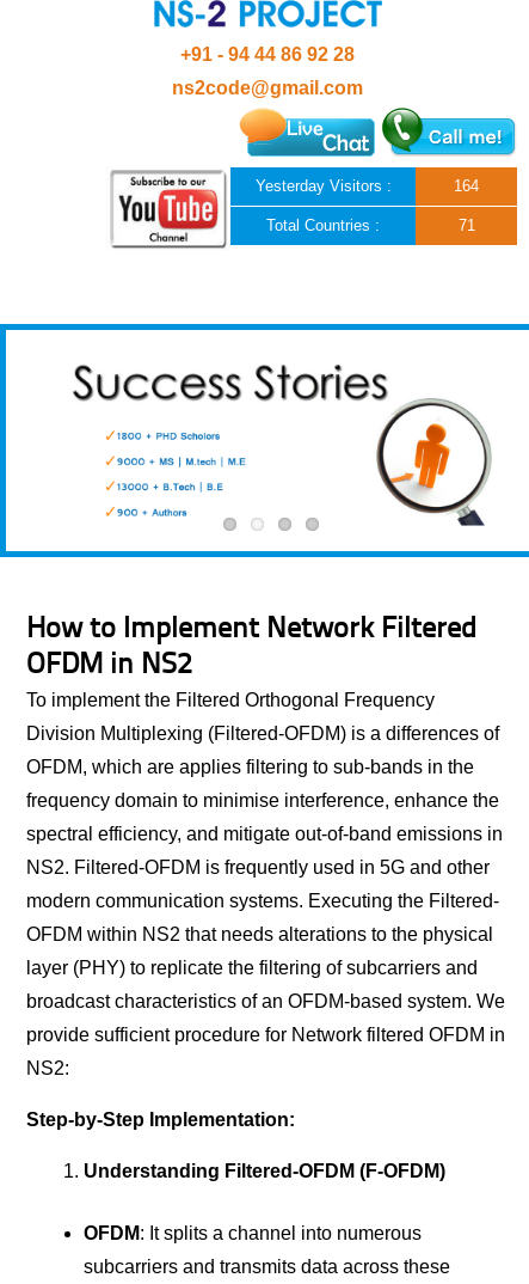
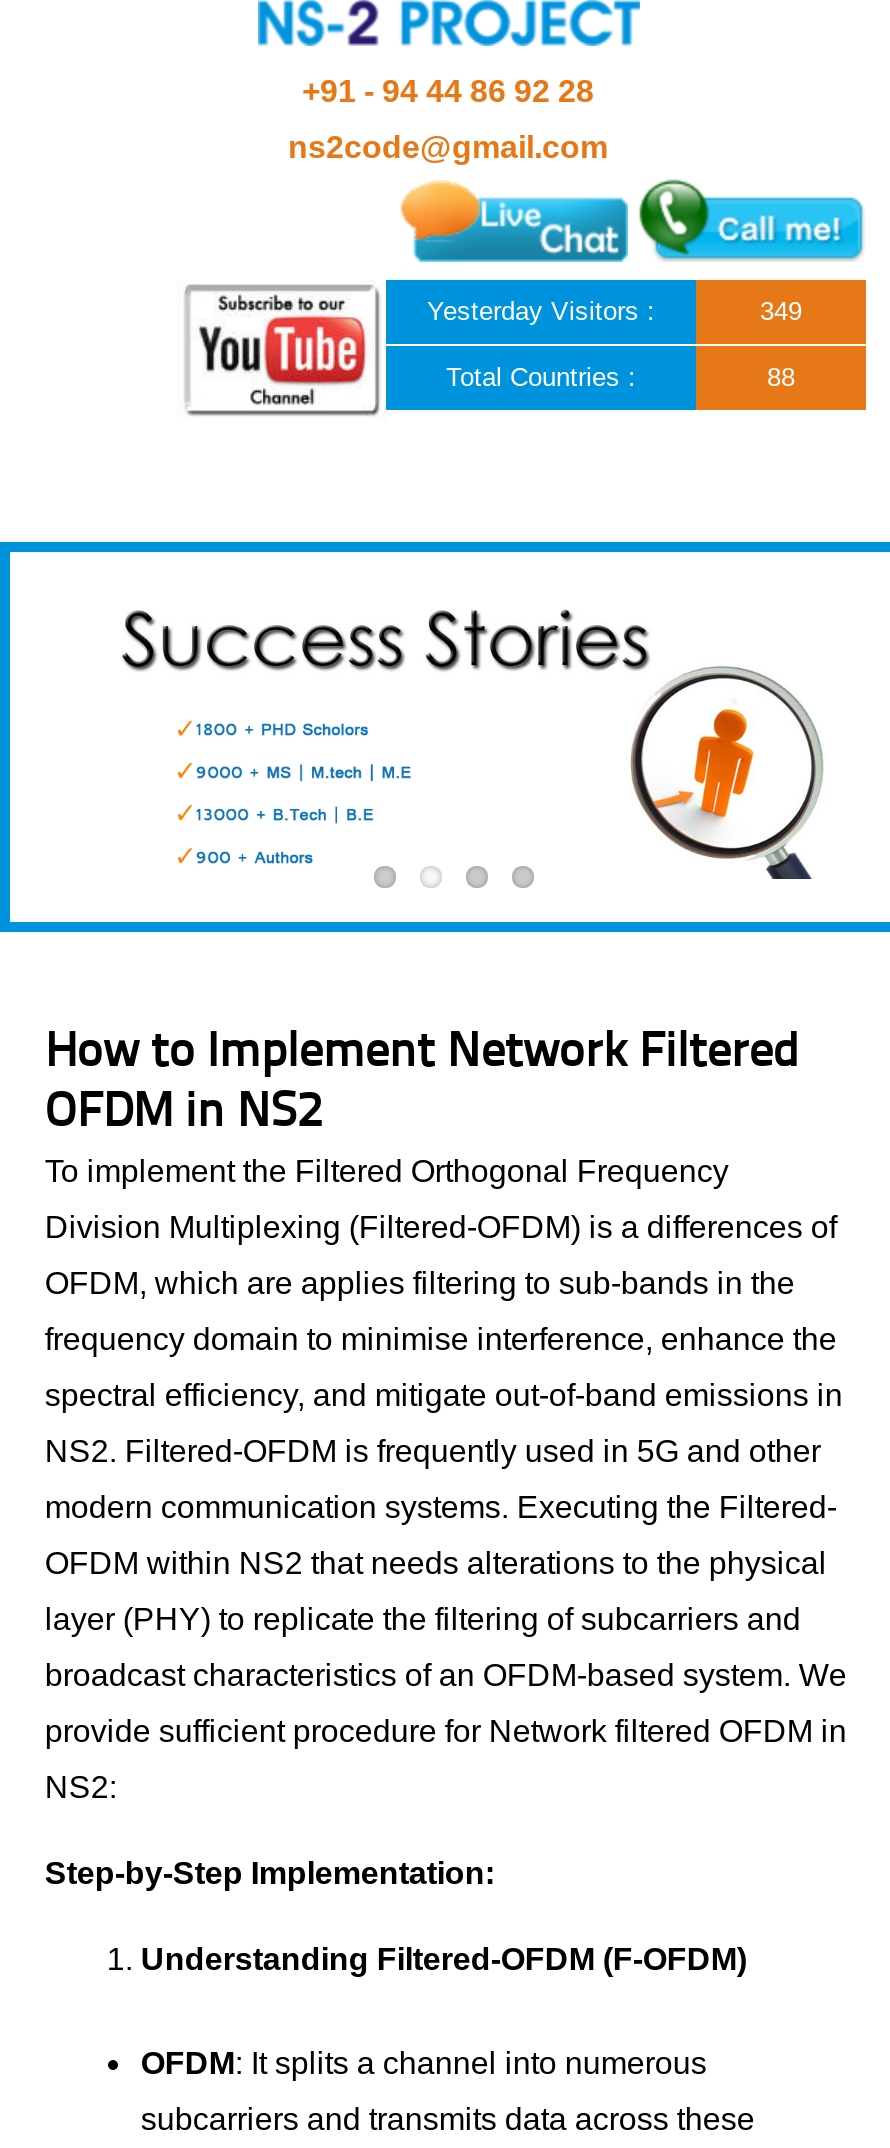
[454,177,479,195] 164 -> [760,297,802,327] 349
[458,217,475,235] 71 -> [767,363,795,393] 88

